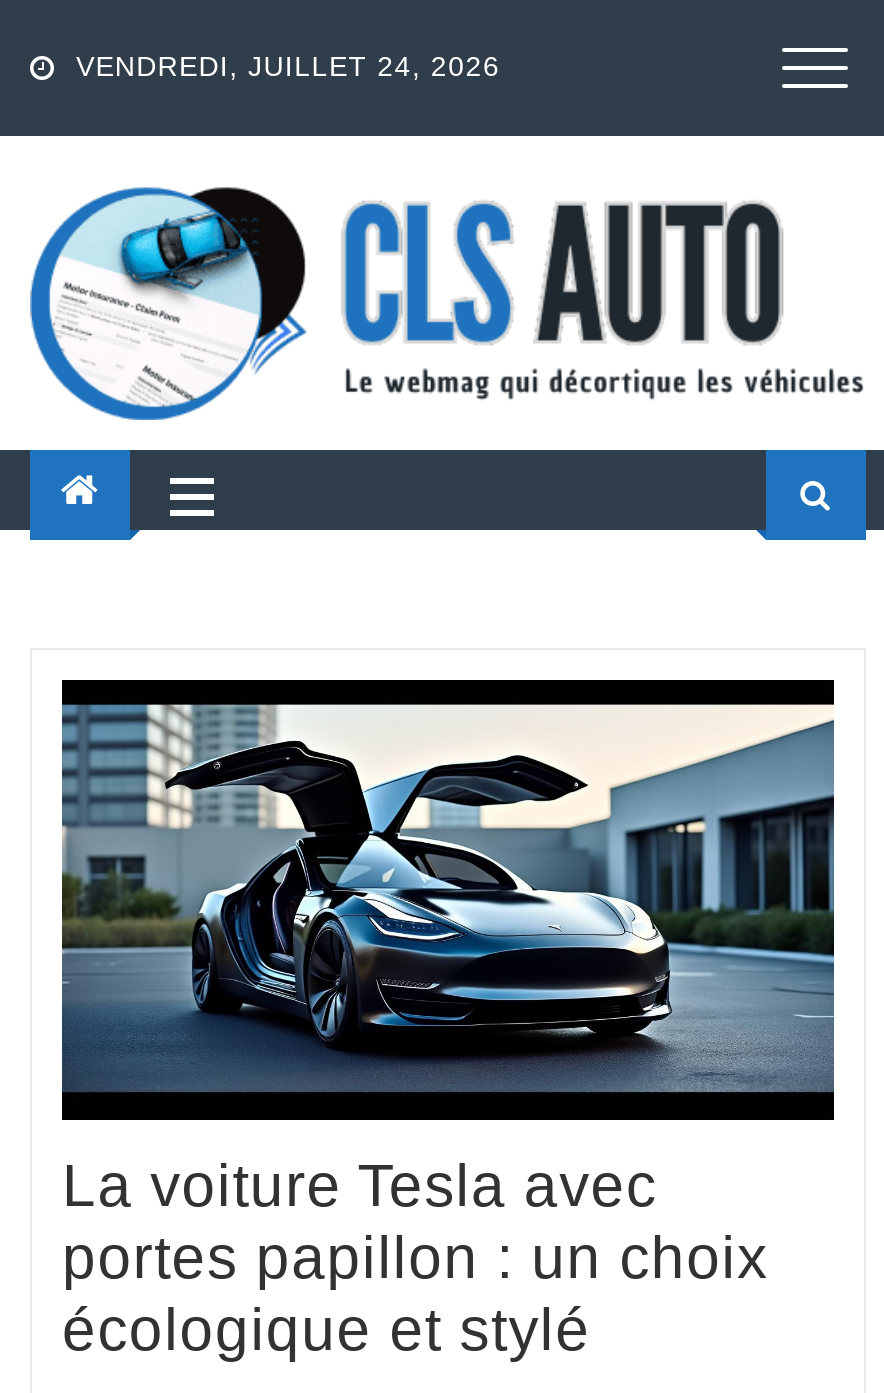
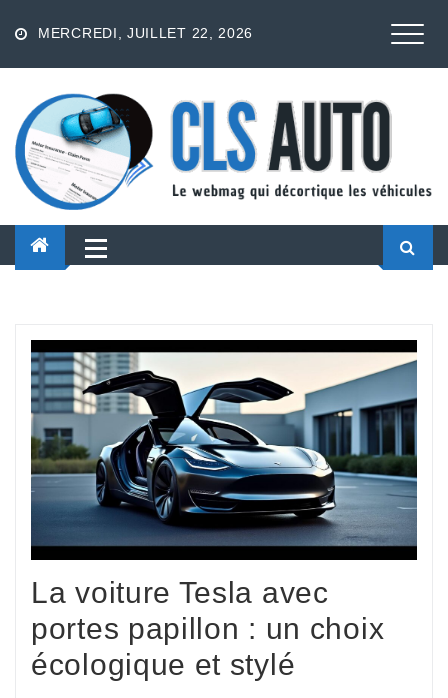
[76,49,500,81] VENDREDI, JUILLET 24, 2026 -> [38,24,253,40] MERCREDI, JUILLET 22, 2026

